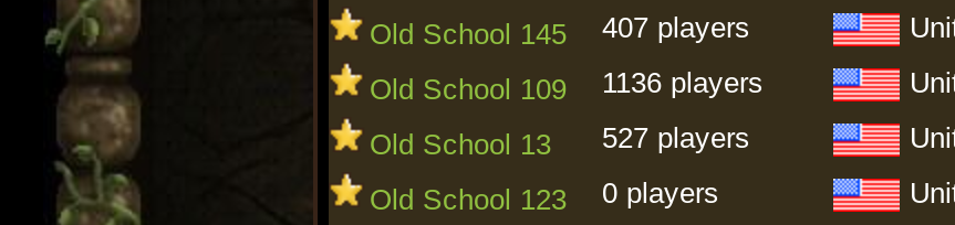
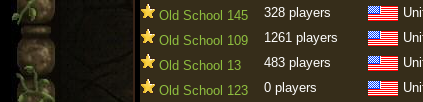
[370,11,750,51] Old School 145 407 players -> [158,5,330,23] Old School 145 328 players
[370,66,764,106] Old School 109 1136 players -> [158,30,337,48] Old School 109 1261 players
[370,121,750,161] Old School 13 527 players -> [158,55,330,73] Old School 13 483 players

